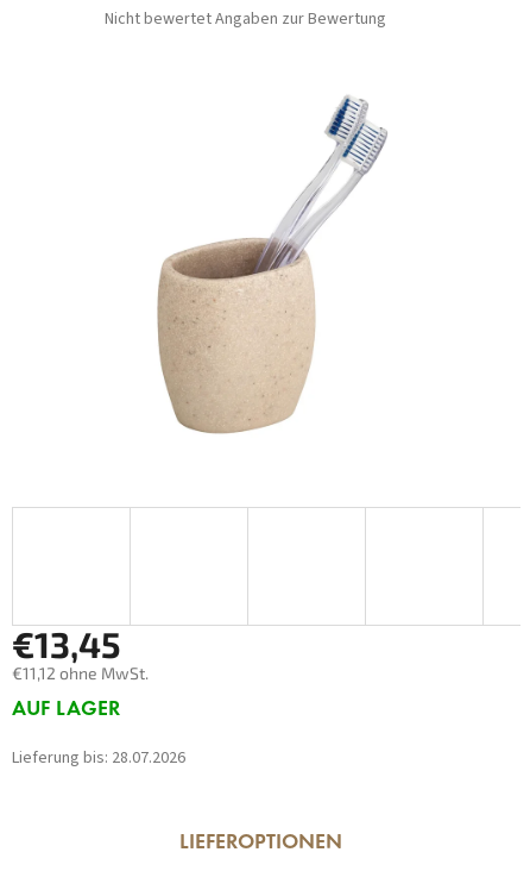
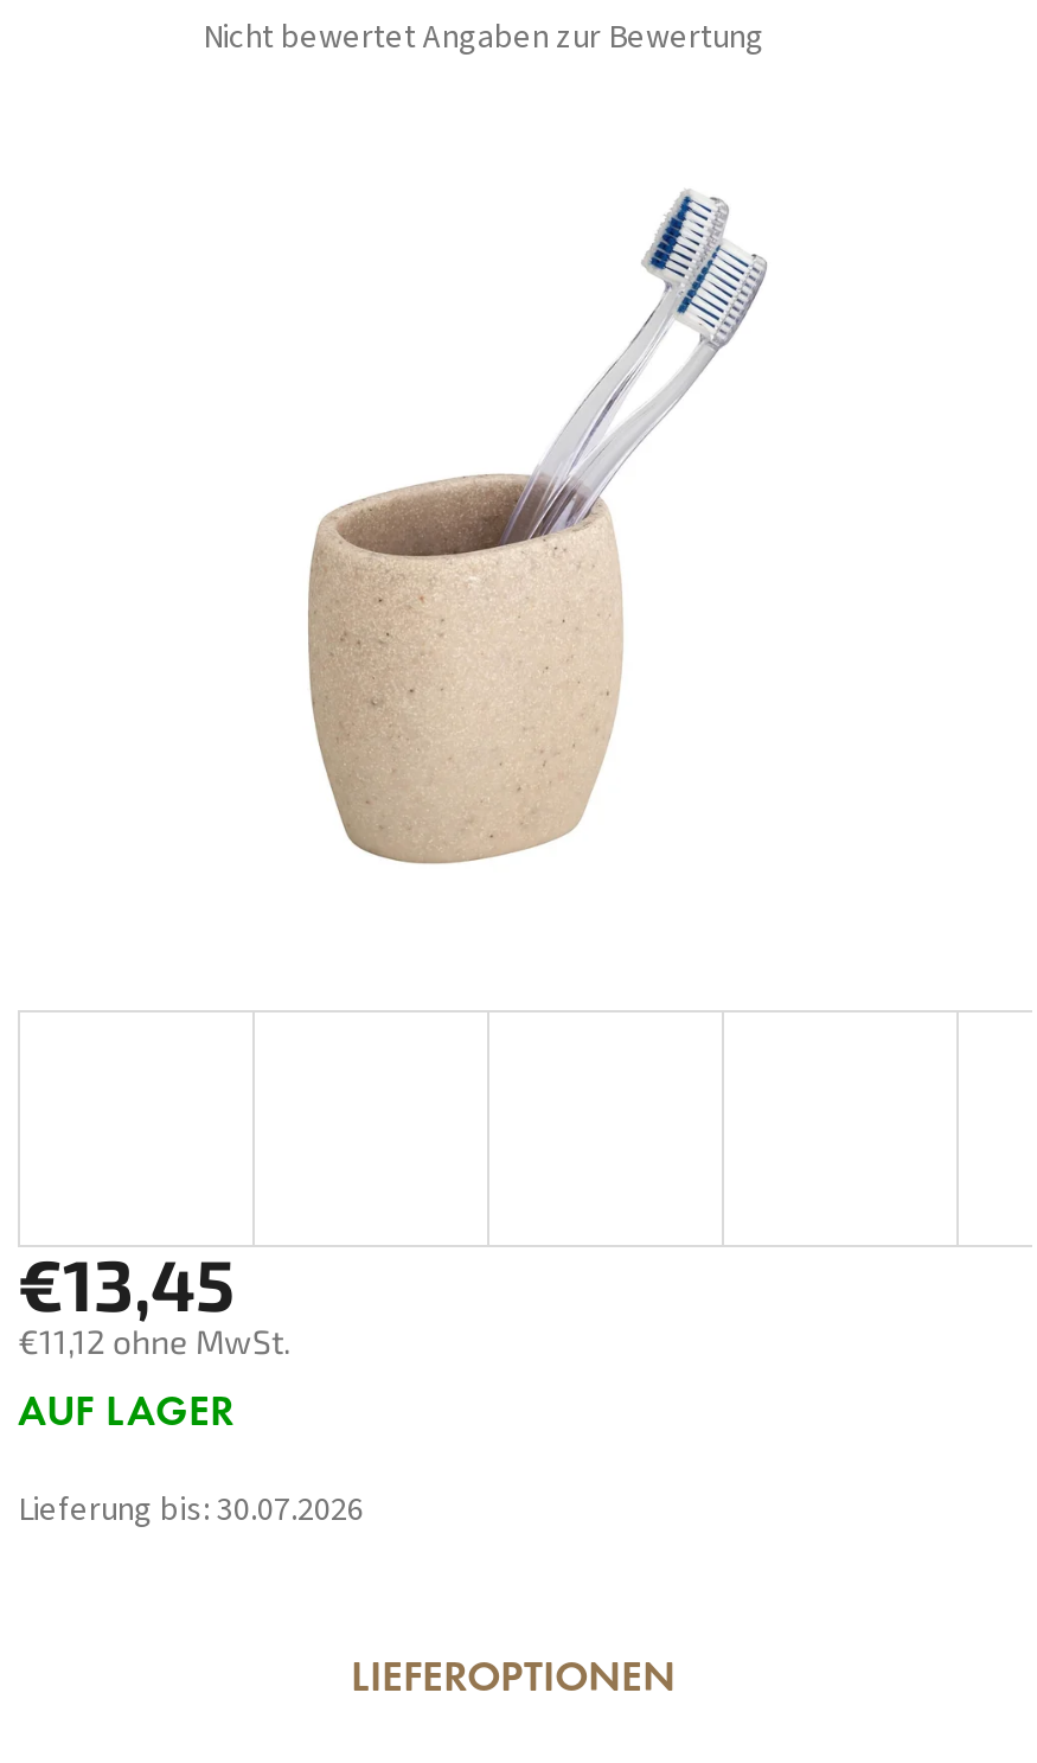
[12,747,185,770] Lieferung bis: 28.07.2026 -> [18,1488,364,1535] Lieferung bis: 30.07.2026

